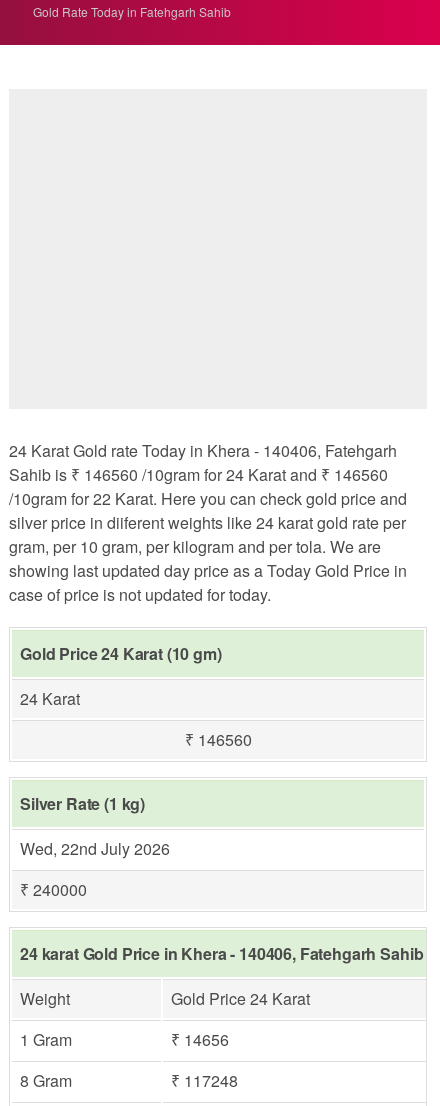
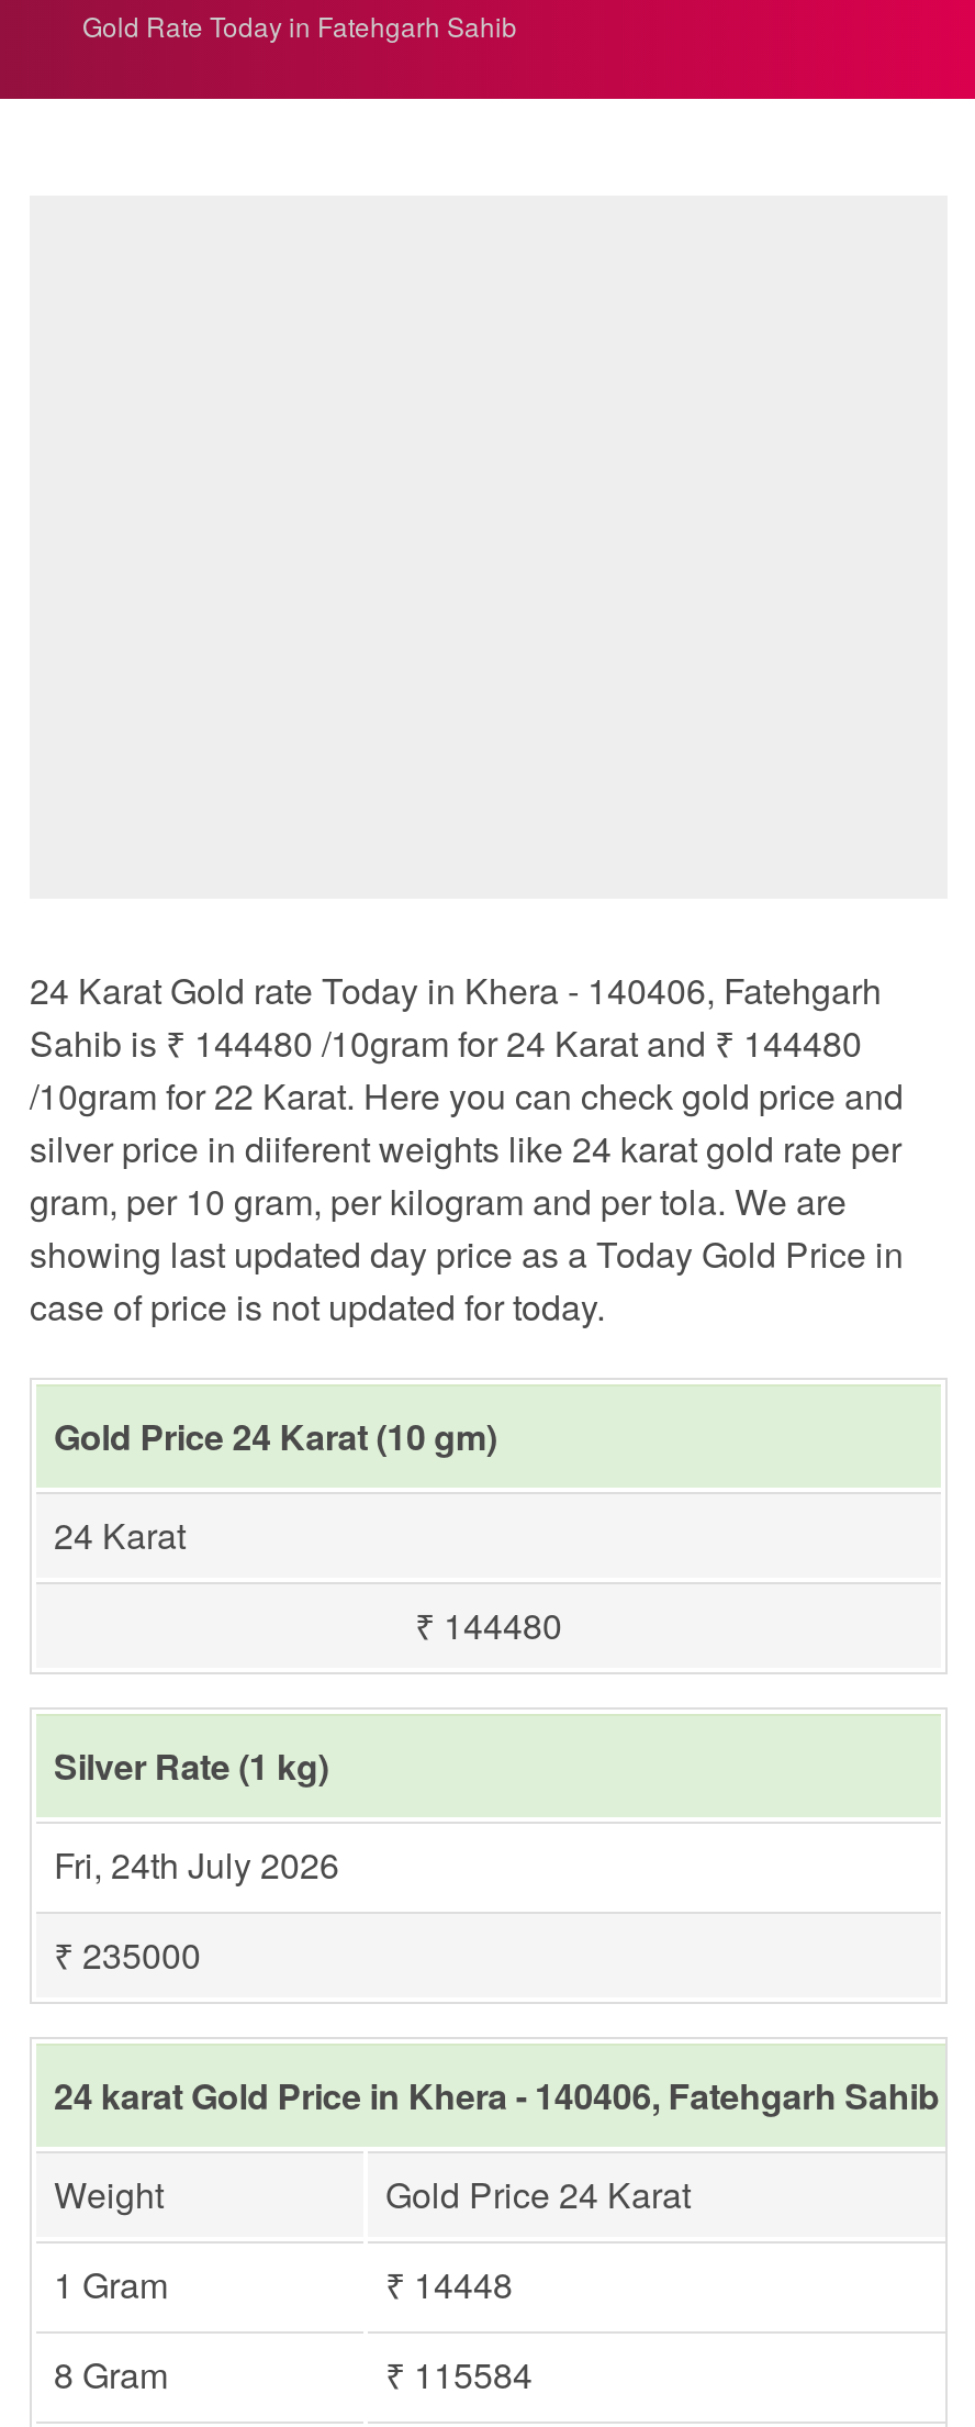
[9,463,388,486] Sahib is ₹ 146560 /10gram for 24 Karat and ₹ 146560 -> [30,1018,862,1068] Sahib is ₹ 144480 /10gram for 24 Karat and ₹ 144480
[184,728,251,751] ₹ 146560 -> [415,1600,562,1651] ₹ 144480
[20,837,170,860] Wed, 22nd July 2026 -> [54,1840,339,1890] Fri, 24th July 2026
[20,878,87,901] ₹ 240000 -> [54,1930,201,1980] ₹ 235000
[171,1028,229,1051] ₹ 14656 -> [385,2259,513,2310] ₹ 14448
[171,1069,238,1092] ₹ 117248 -> [385,2349,533,2400] ₹ 115584

